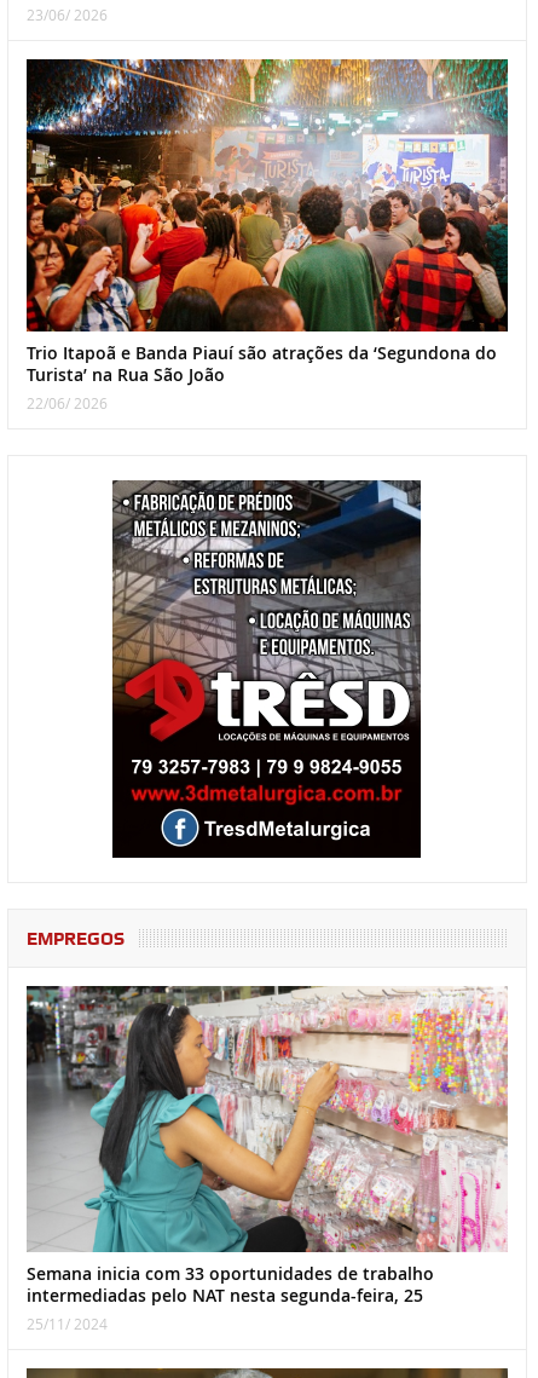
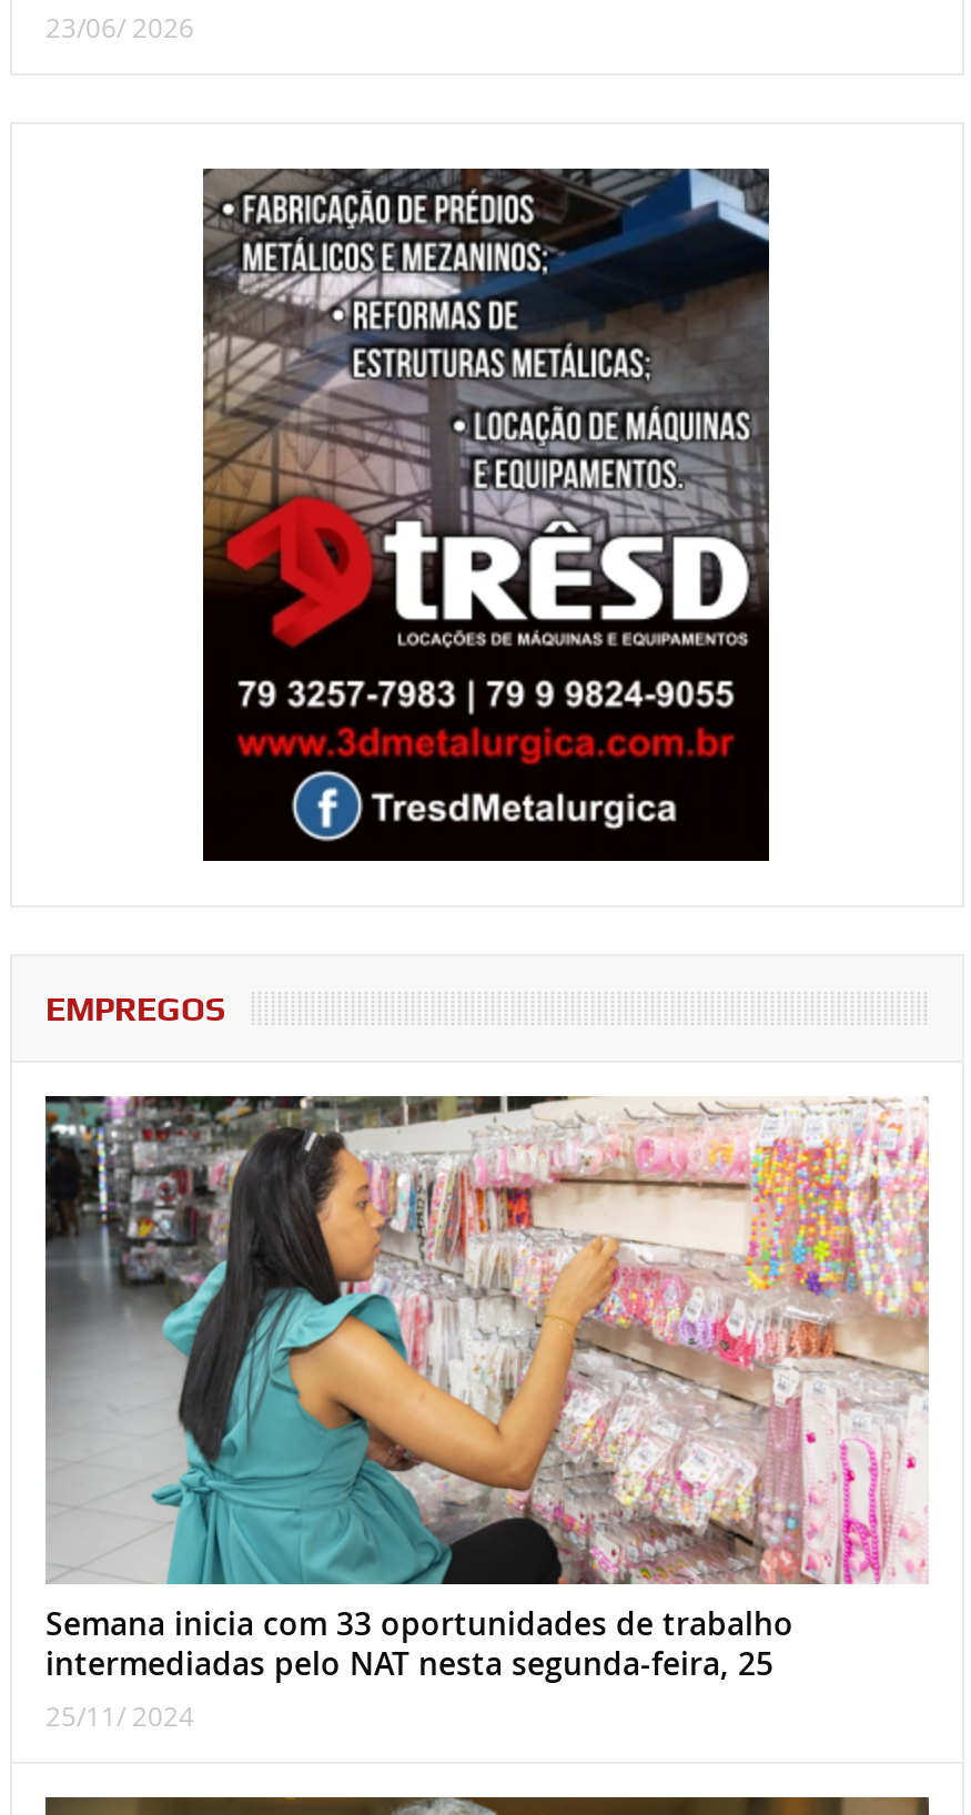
[25,58,509,412] [image] | Trio Itapoã e Banda Piauí são atrações da ‘Segundona do | Turista’ na Rua São João | 22/06/ 2026 -> none

